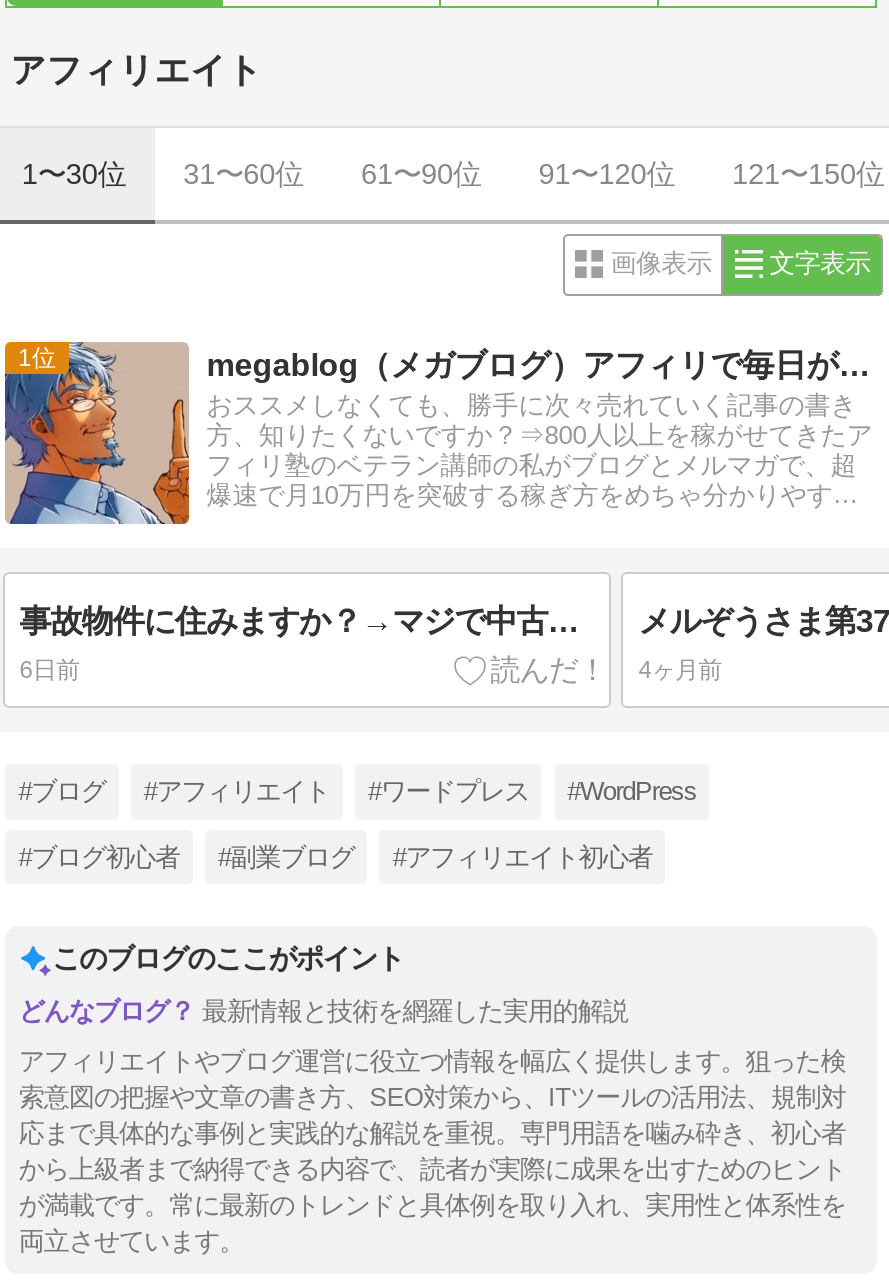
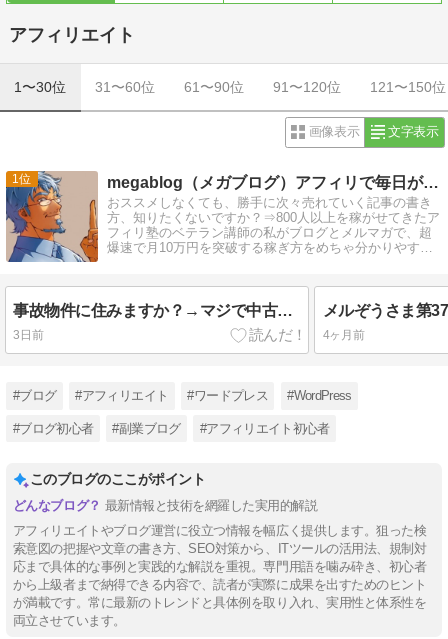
[20,656,79,684] 6日前 -> [13,328,43,342] 3日前

